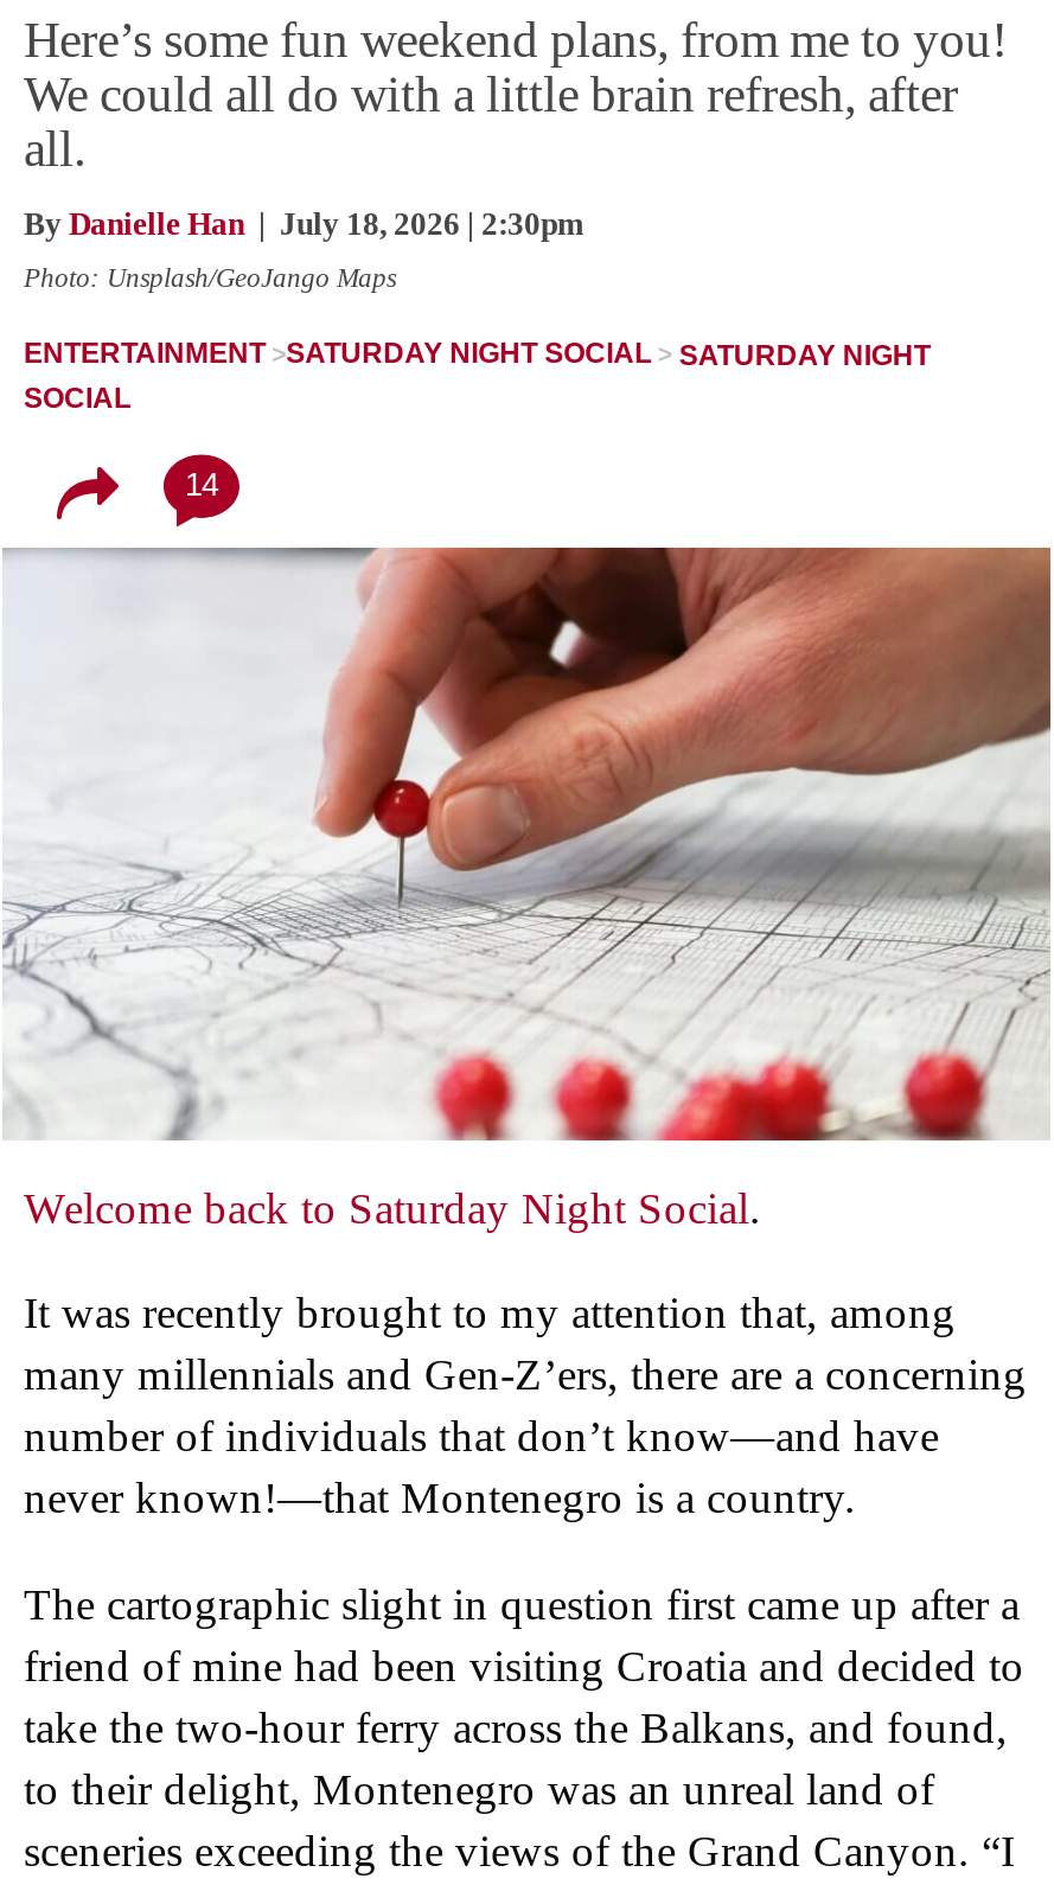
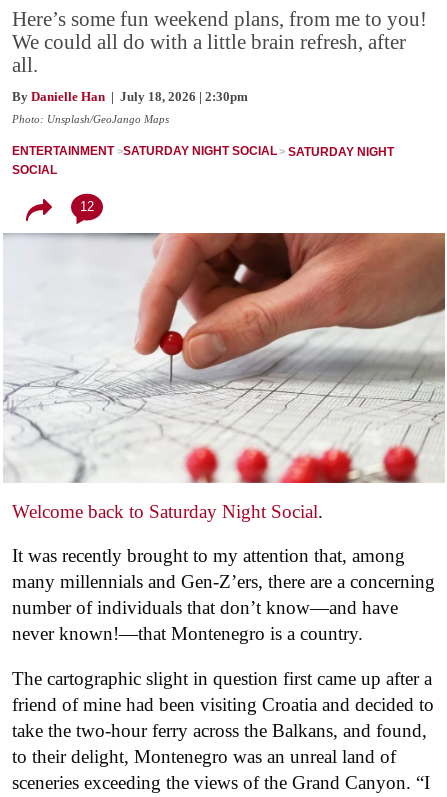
[185,468,218,503] 14 -> [80,199,94,214] 12

